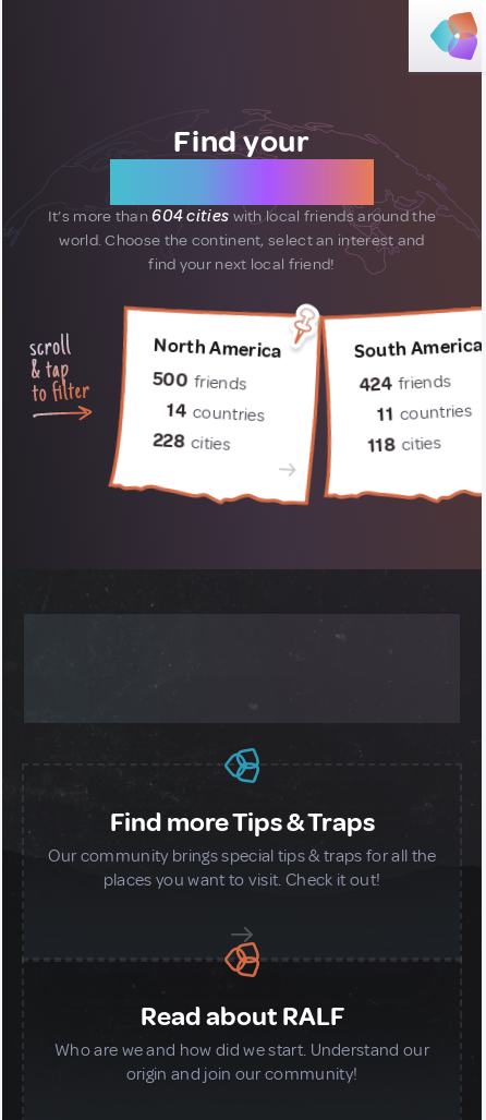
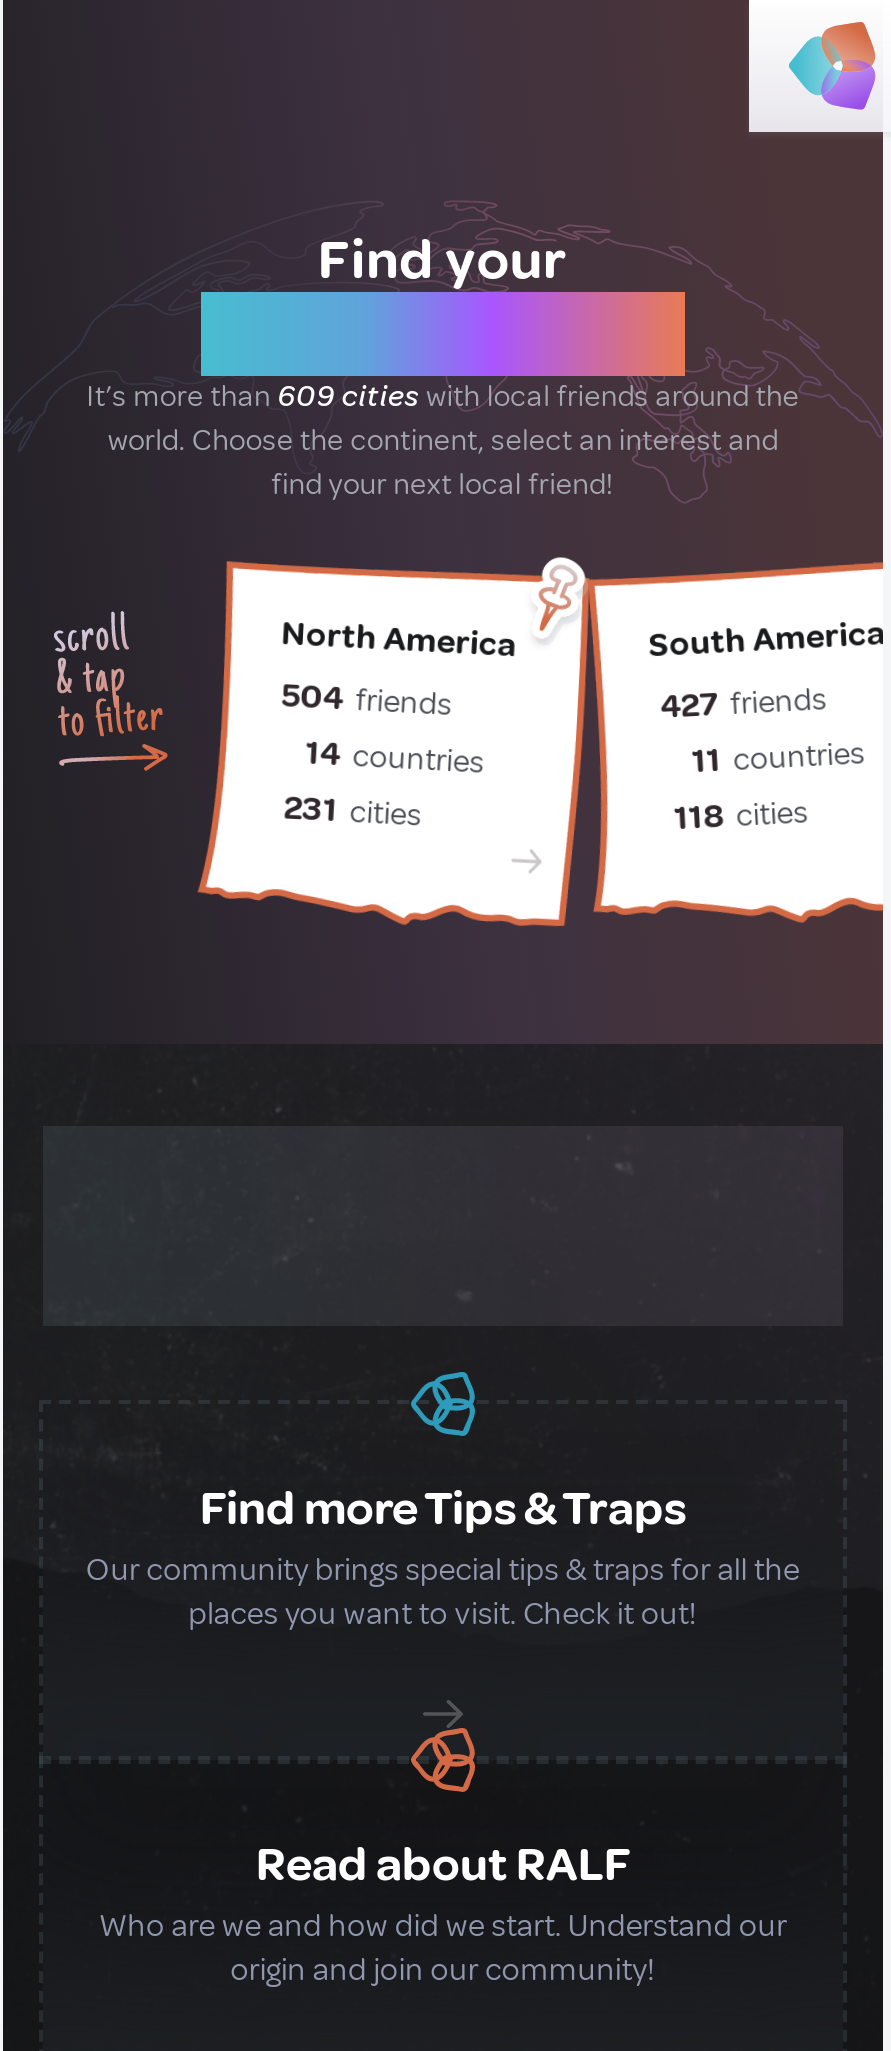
[48,206,436,227] It’s more than 604 cities with local friends around the -> [86,378,799,416] It’s more than 609 cities with local friends around the
[152,368,247,395] 500 friends -> [281,674,453,725] 504 friends
[359,370,452,397] 424 friends -> [659,679,828,728] 427 friends
[152,429,231,456] 228 cities -> [283,786,423,836] 231 cities

